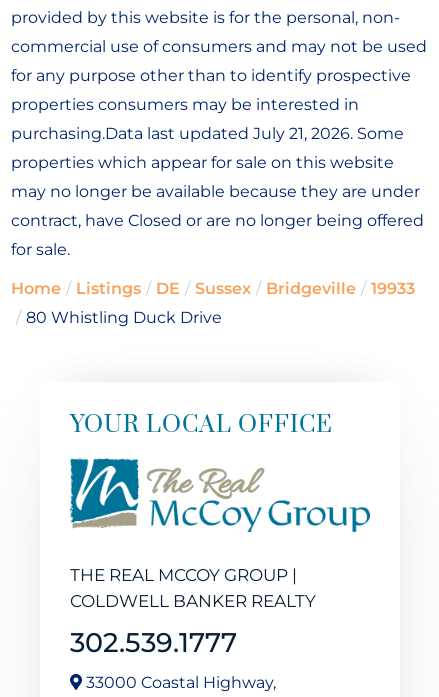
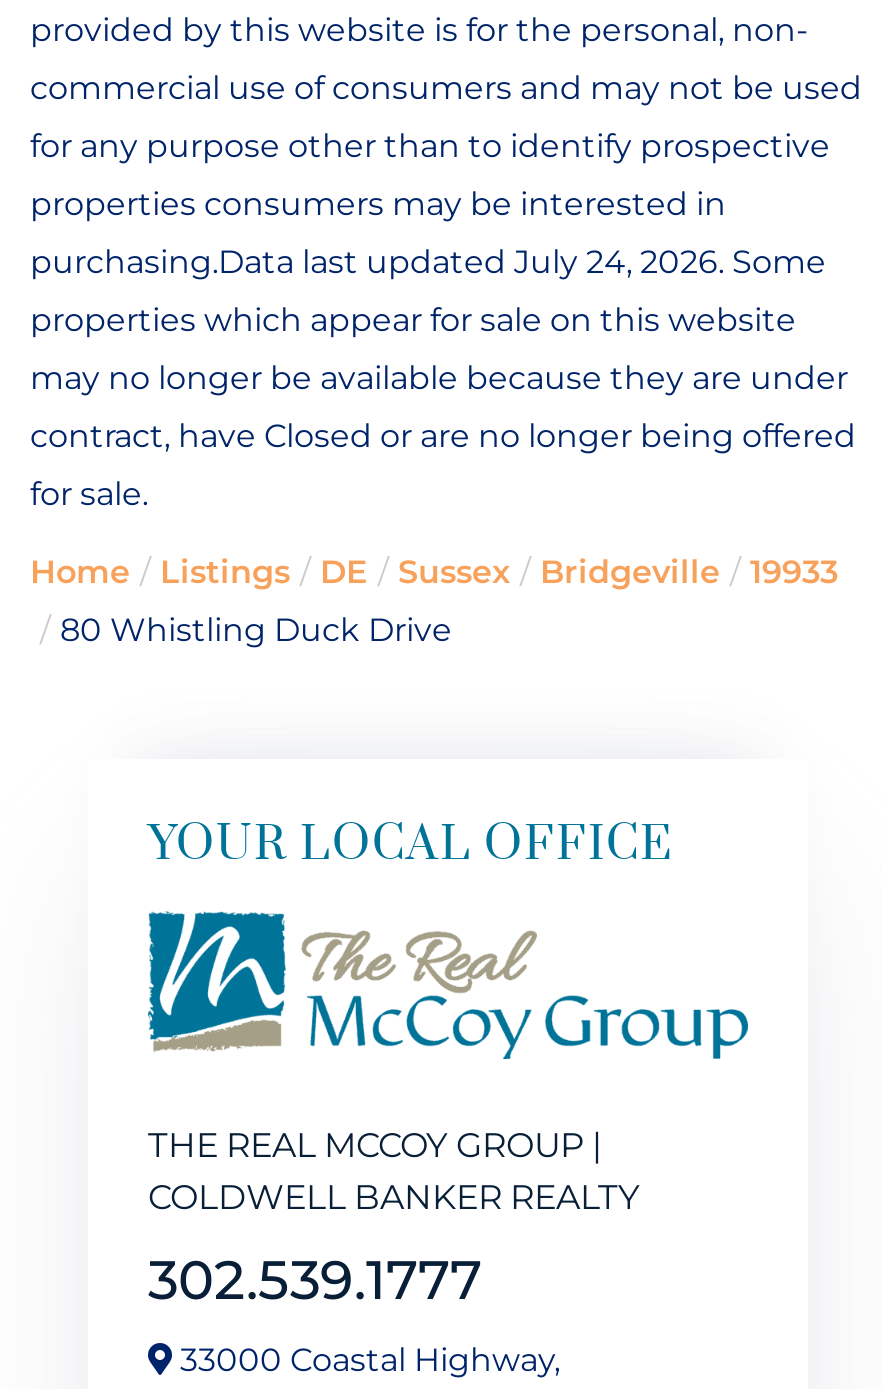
[11,124,404,143] purchasing.Data last updated July 21, 2026. Some -> [30,242,826,280] purchasing.Data last updated July 24, 2026. Some

